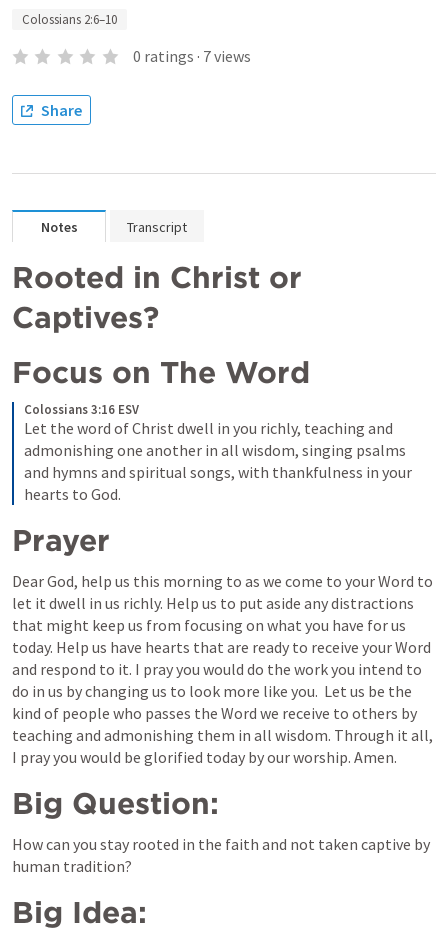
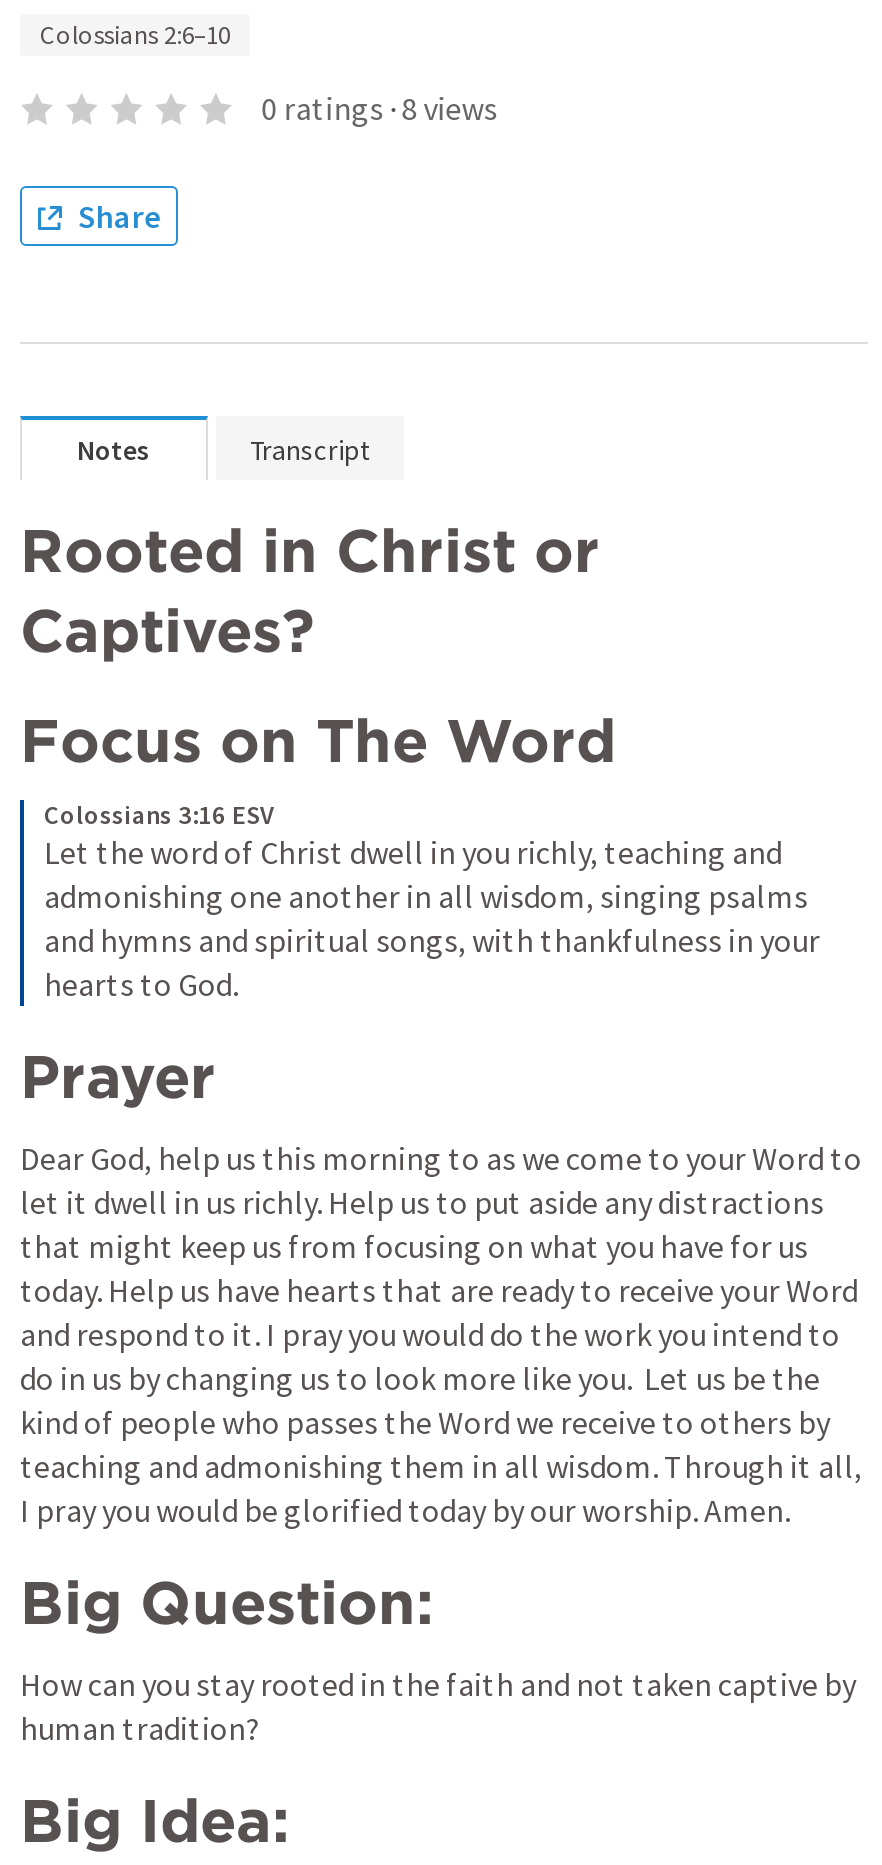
[133,46,251,66] 0 ratings · 7 views -> [261,88,497,128] 0 ratings · 8 views

